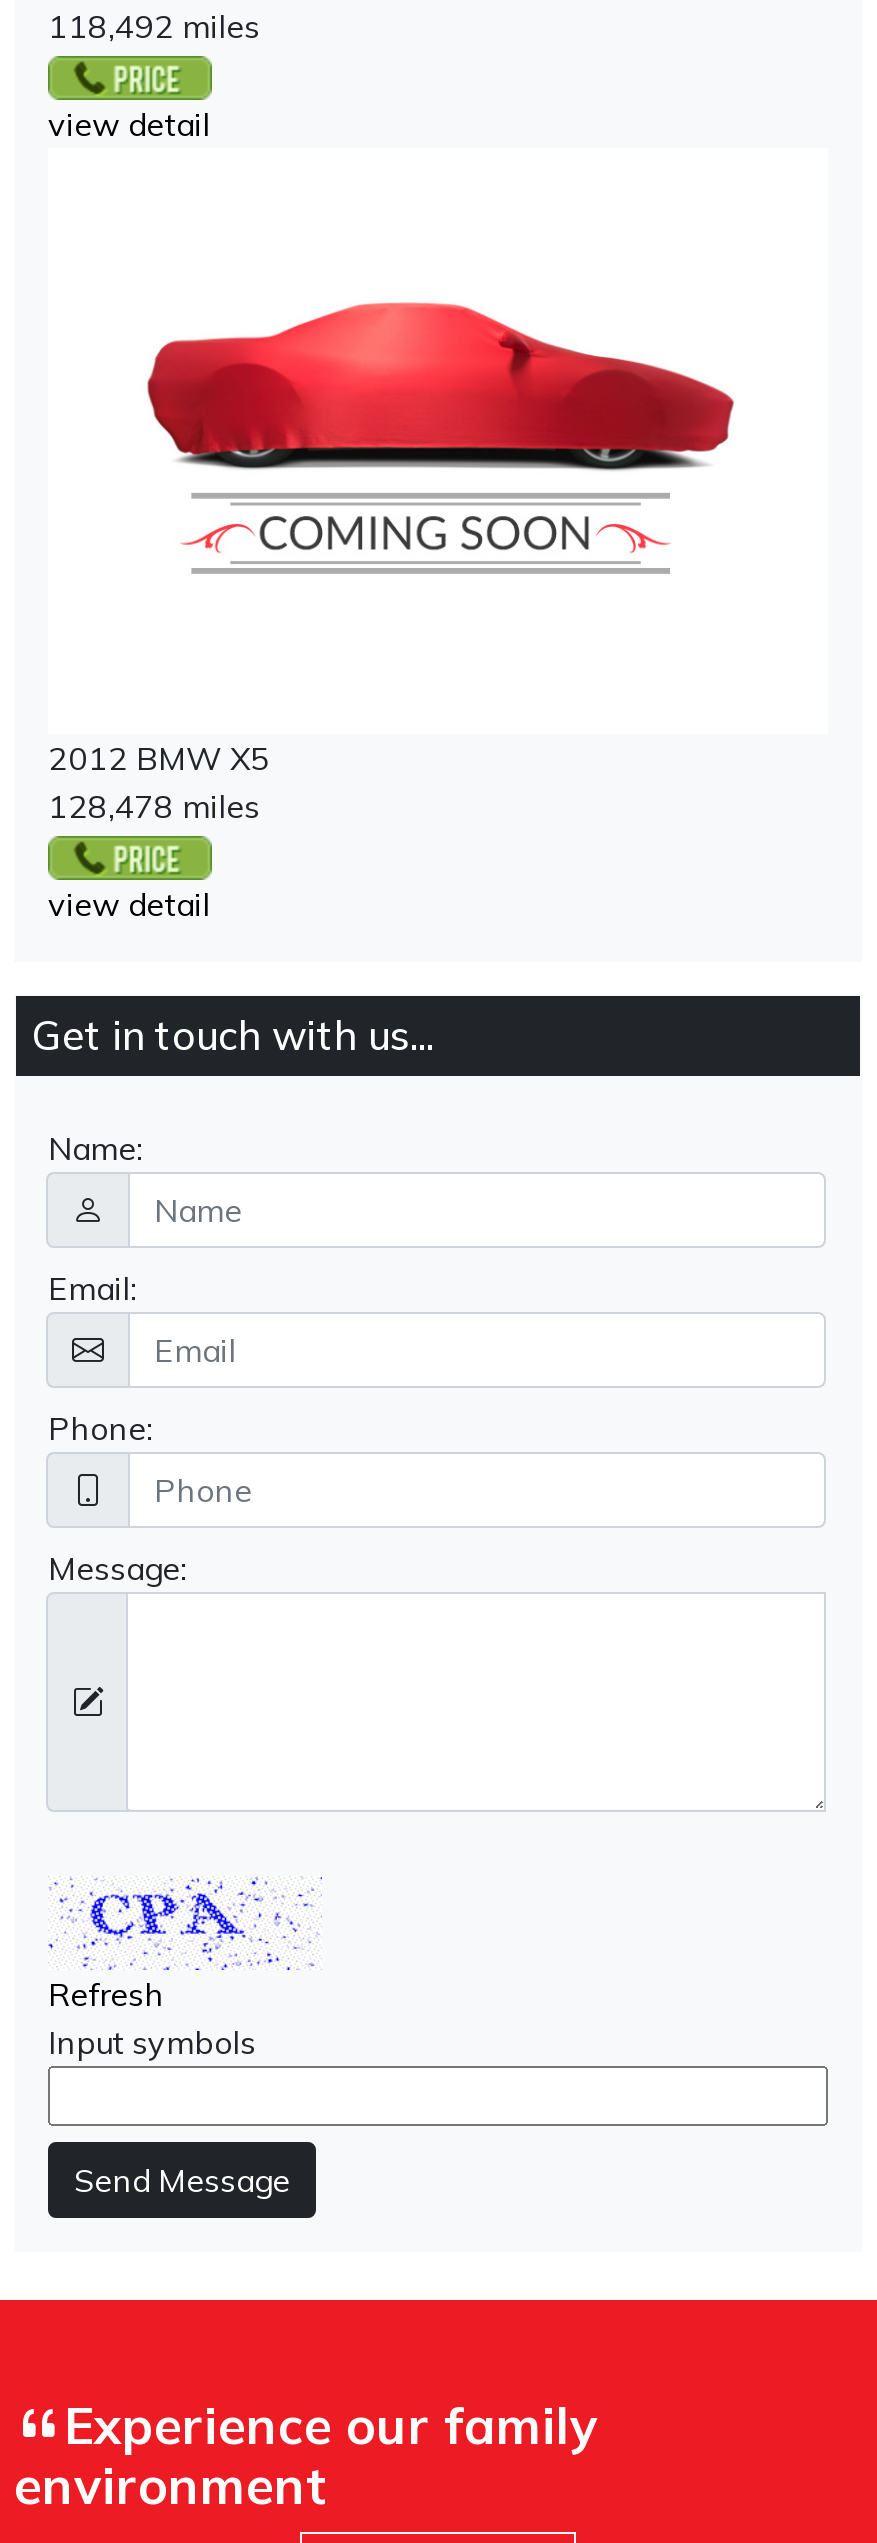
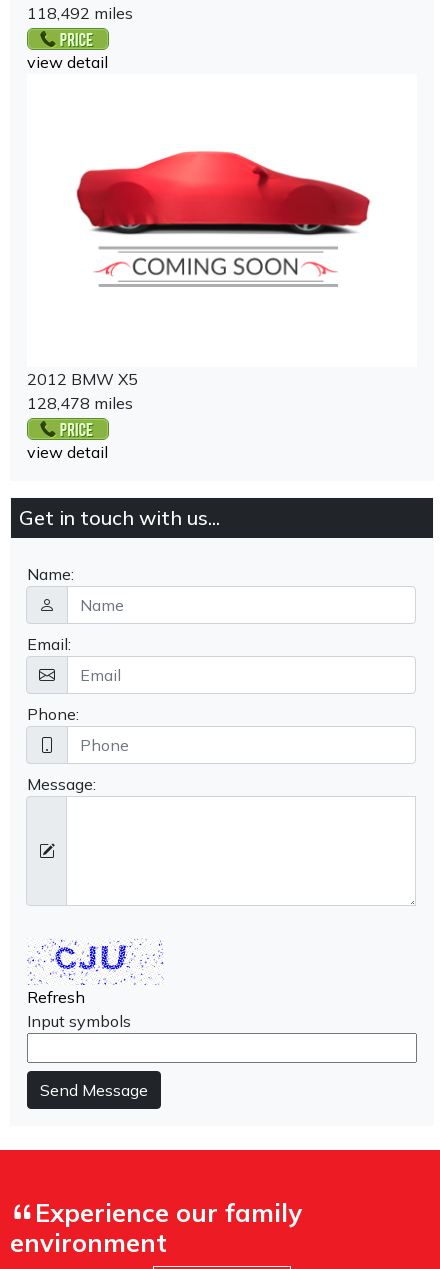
[48,1878,308,1970] [image] -> [27,939,164,985] [image]

